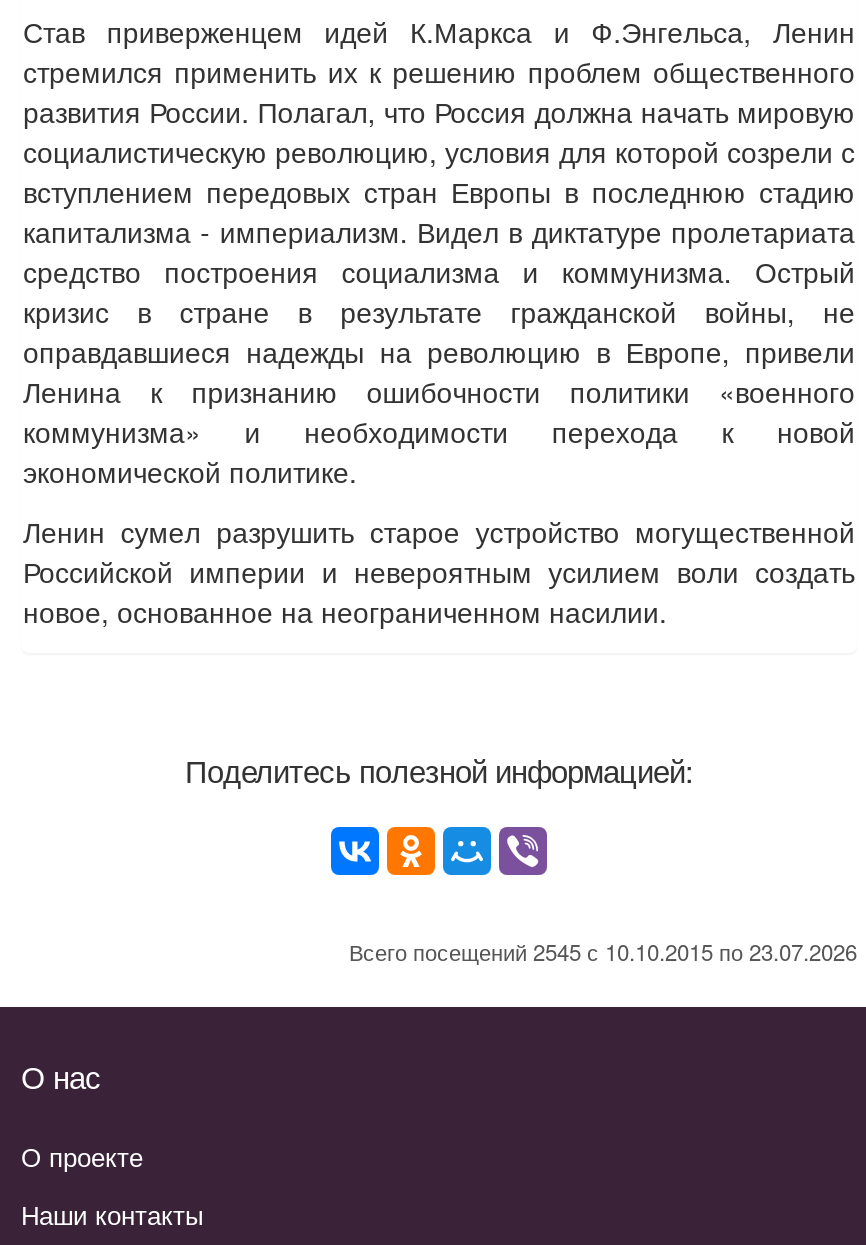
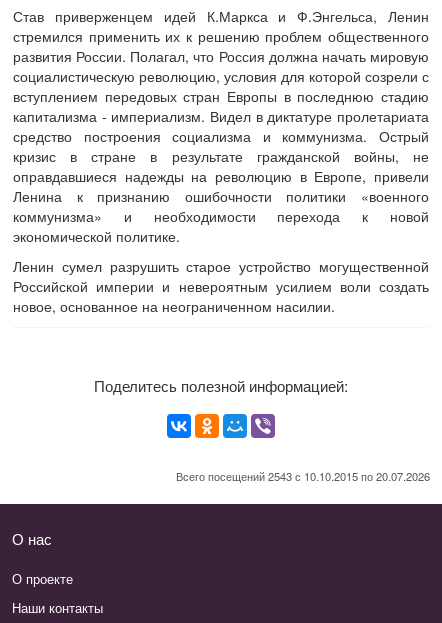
[349,934,857,966] Всего посещений 2545 с 10.10.2015 по 23.07.2026 -> [176,467,430,483] Всего посещений 2543 с 10.10.2015 по 20.07.2026

